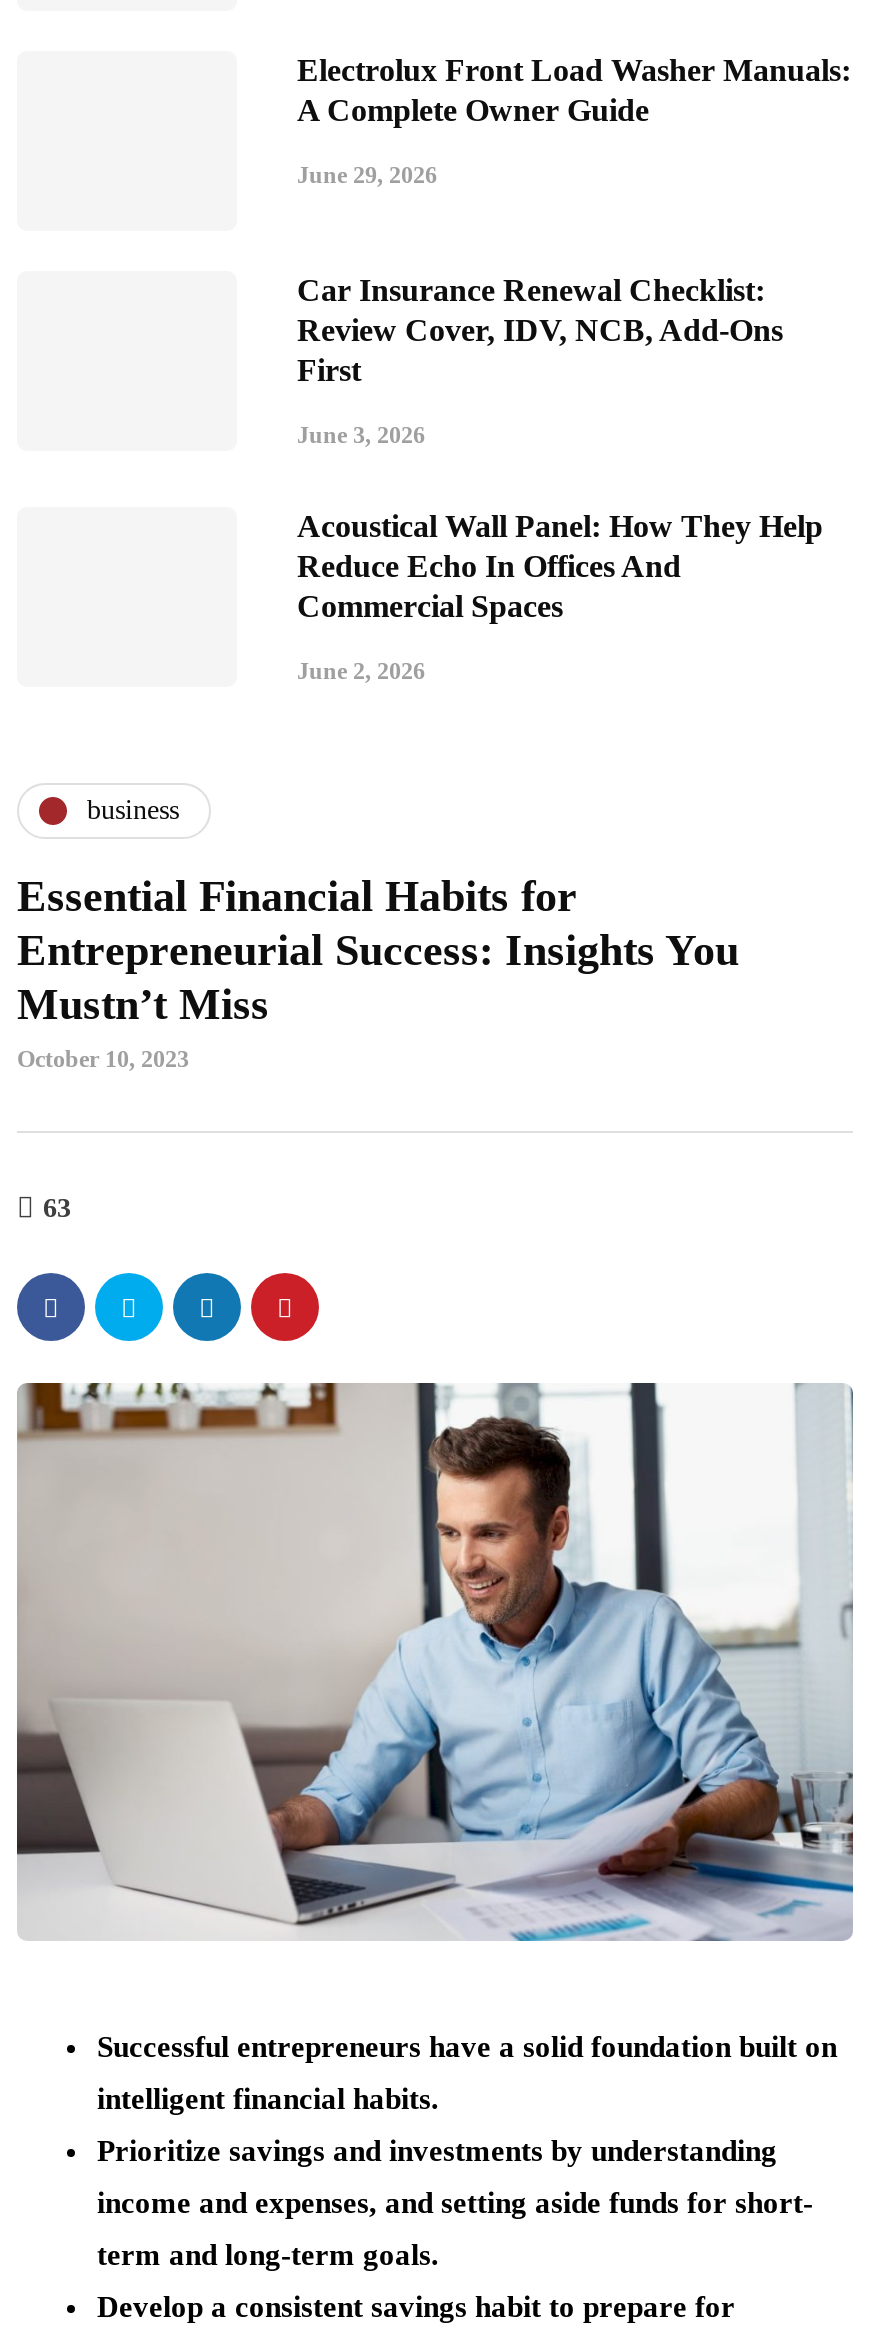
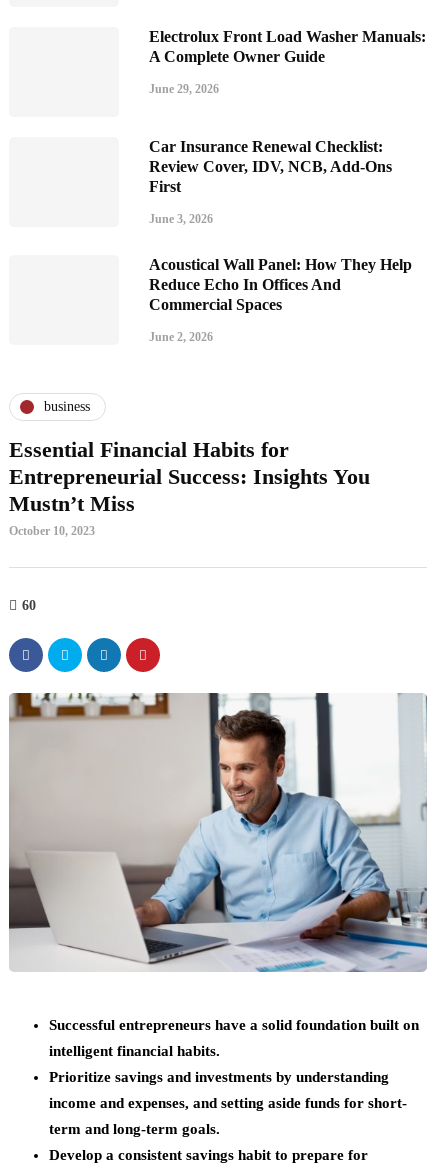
[43,1193,71,1223] 63 -> [22,598,36,613] 60

